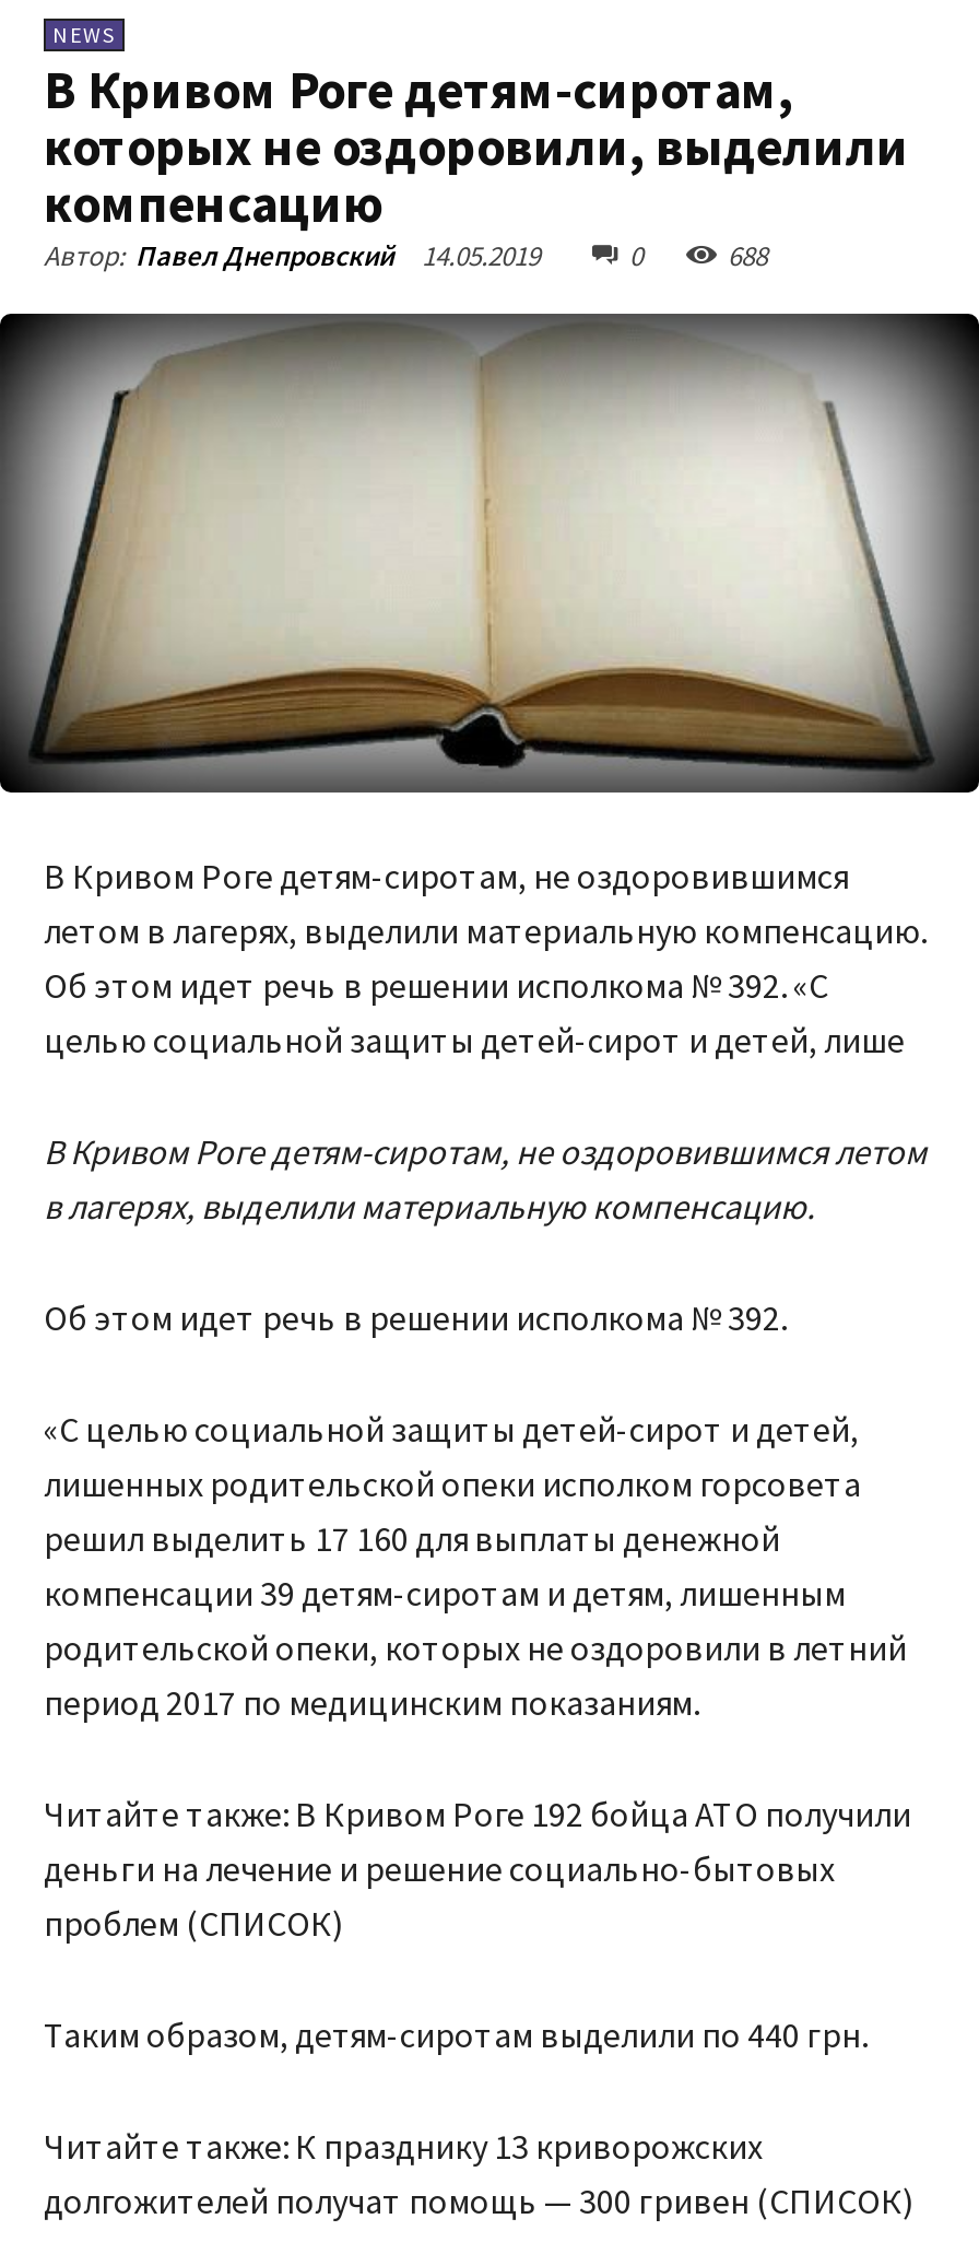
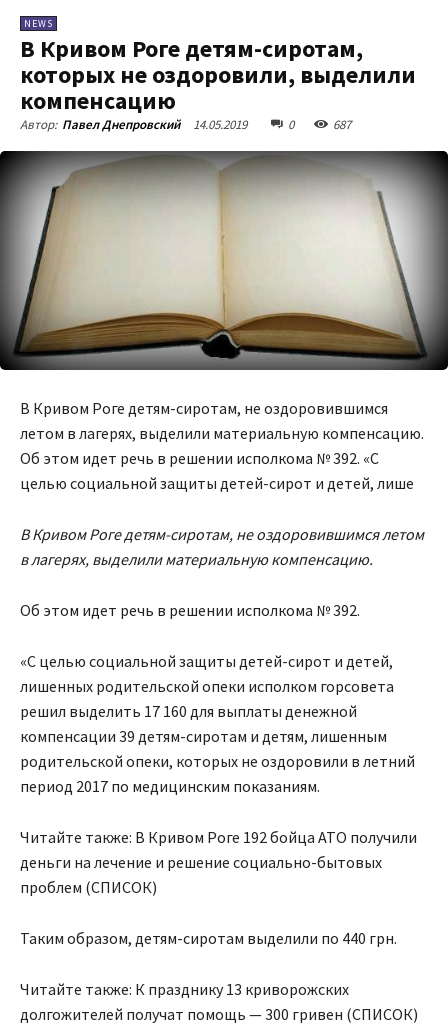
[728,236,767,273] 688 -> [333,115,351,132] 687

